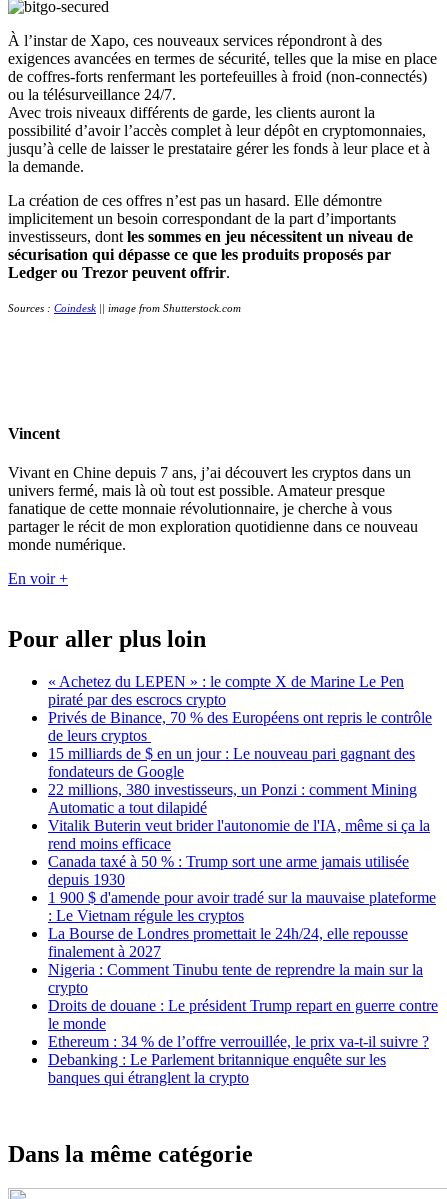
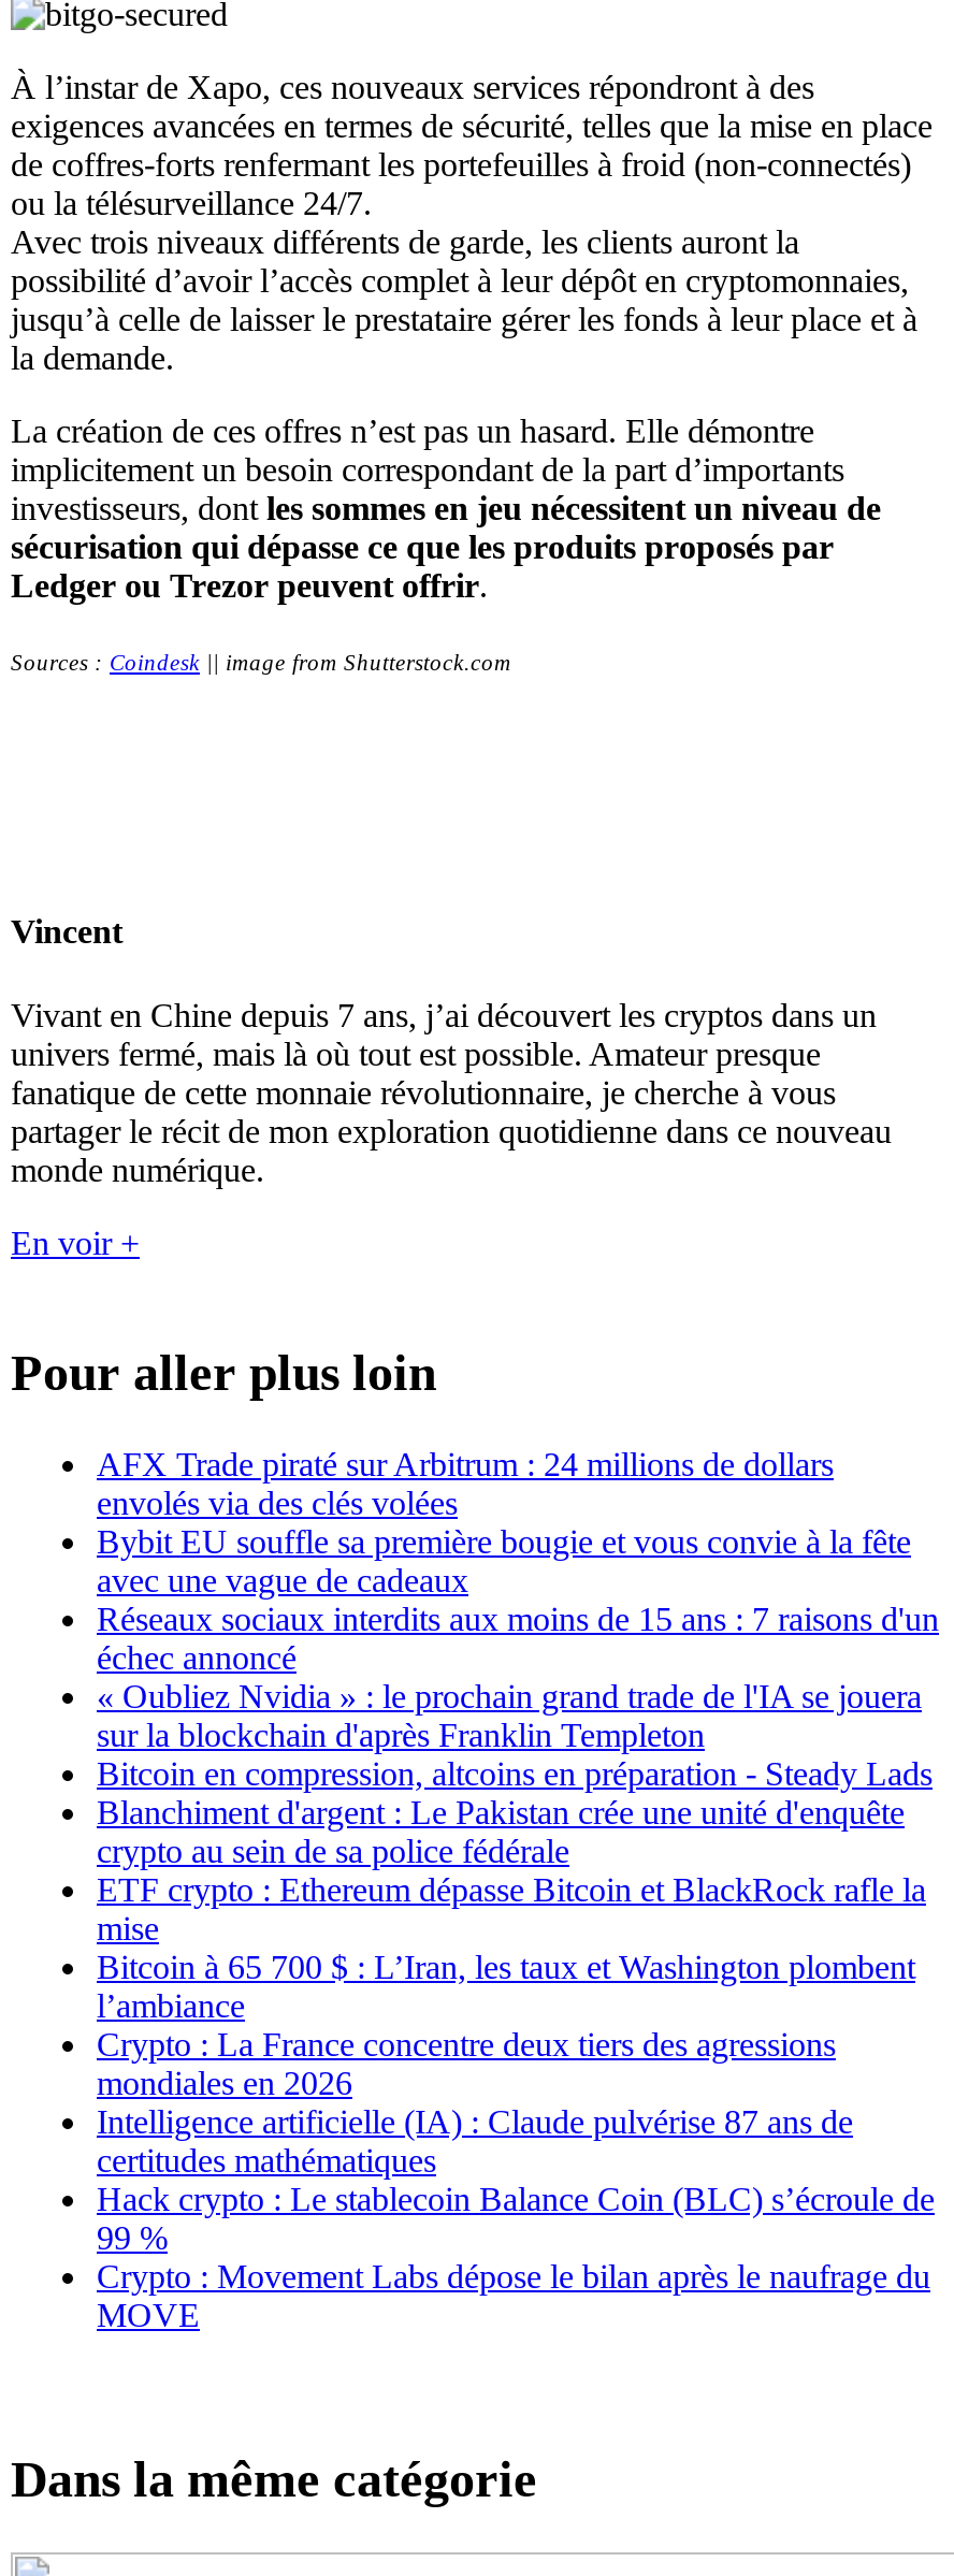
[48,673,438,1086] « Achetez du LEPEN » : le compte X de Marine Le Pen | piraté par des escrocs crypto | Privés de Binance, 70 % des Européens ont repris le contrôle | de leurs cryptos | 15 milliards de $ en un jour : Le nouveau pari gagnant des | fondateurs de Google | 22 millions, 380 investisseurs, un Ponzi : comment Mining | Automatic a tout dilapidé | Vitalik Buterin veut brider l'autonomie de l'IA, même si ça la | rend moins efficace | Canada taxé à 50 % : Trump sort une arme jamais utilisée | depuis 1930 | 1 900 $ d'amende pour avoir tradé sur la mauvaise plateforme | : Le Vietnam régule les cryptos | La Bourse de Londres promettait le 24h/24, elle repousse | finalement à 2027 | Nigeria : Comment Tinubu tente de reprendre la main sur la | crypto | Droits de douane : Le président Trump repart en guerre contre | le monde | Ethereum : 34 % de l’offre verrouillée, le prix va-t-il suivre ? | Debanking : Le Parlement britannique enquête sur les | banques qui étranglent la crypto -> [97,1446,939,2334] AFX Trade piraté sur Arbitrum : 24 millions de dollars | envolés via des clés volées | Bybit EU souffle sa première bougie et vous convie à la fête | avec une vague de cadeaux | Réseaux sociaux interdits aux moins de 15 ans : 7 raisons d'un | échec annoncé | « Oubliez Nvidia » : le prochain grand trade de l'IA se jouera | sur la blockchain d'après Franklin Templeton | Bitcoin en compression, altcoins en préparation - Steady Lads | Blanchiment d'argent : Le Pakistan crée une unité d'enquête | crypto au sein de sa police fédérale | ETF crypto : Ethereum dépasse Bitcoin et BlackRock rafle la | mise | Bitcoin à 65 700 $ : L’Iran, les taux et Washington plombent | l’ambiance | Crypto : La France concentre deux tiers des agressions | mondiales en 2026 | Intelligence artificielle (IA) : Claude pulvérise 87 ans de | certitudes mathématiques | Hack crypto : Le stablecoin Balance Coin (BLC) s’écroule de | 99 % | Crypto : Movement Labs dépose le bilan après le naufrage du | MOVE

